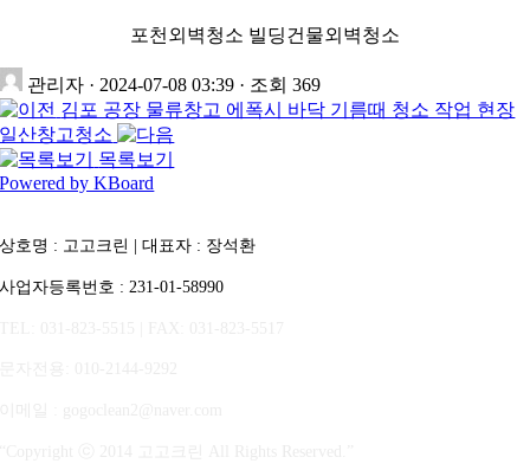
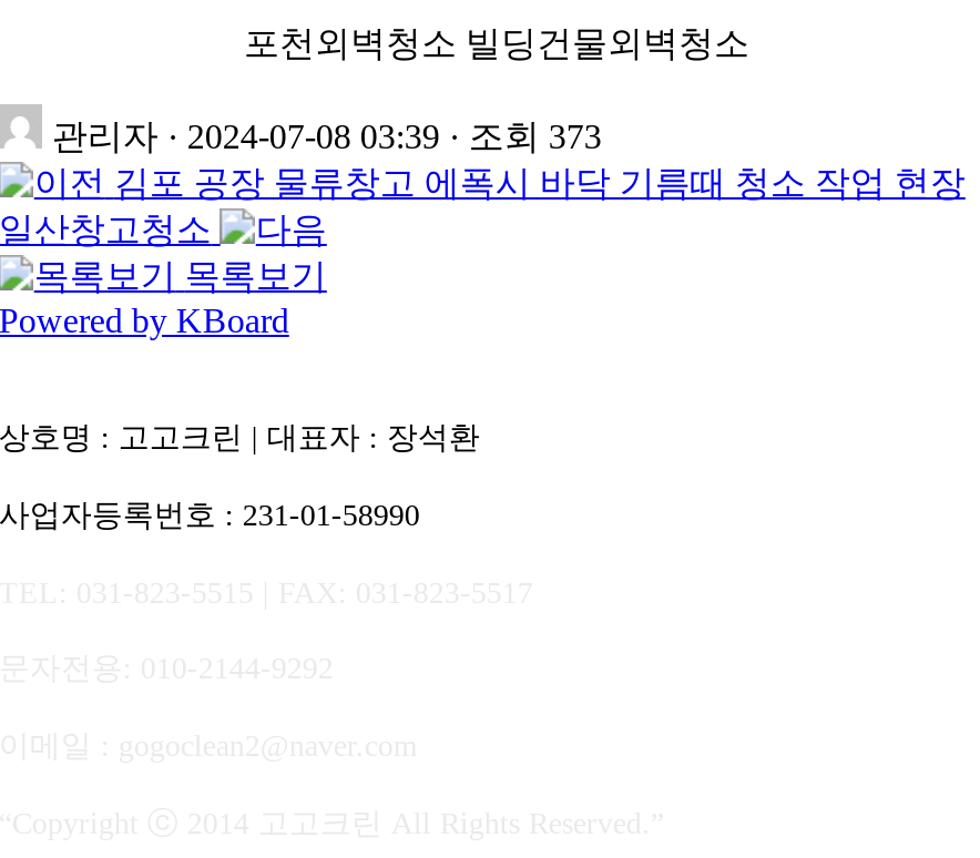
[23,74,321,94] 관리자 · 2024-07-08 03:39 · 조회 369 -> [43,116,602,154] 관리자 · 2024-07-08 03:39 · 조회 373

